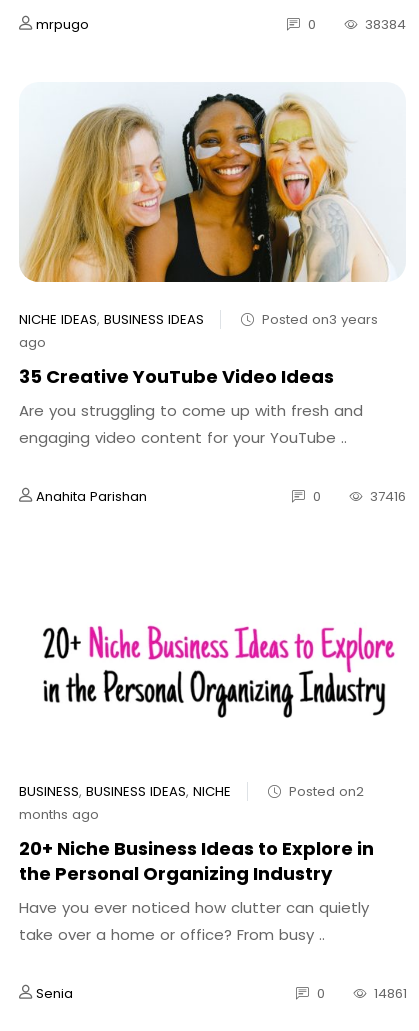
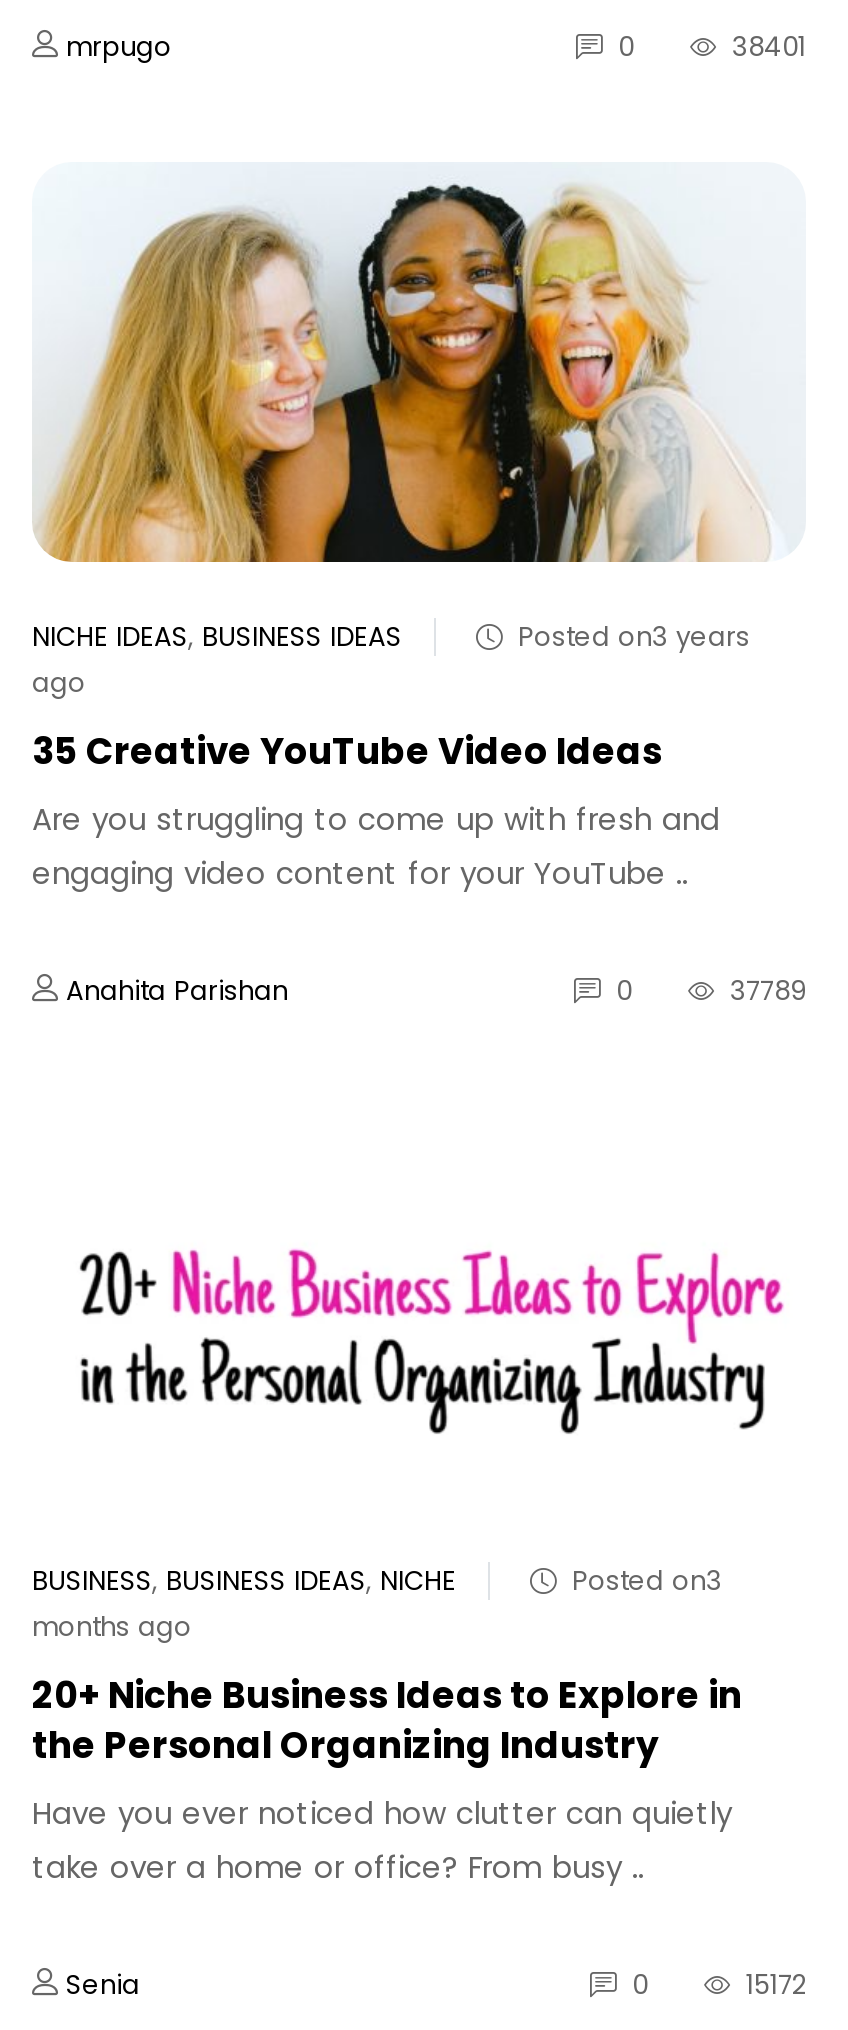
[365,15,406,34] 38384 -> [732,28,806,66] 38401
[370,487,406,506] 37416 -> [730,972,806,1010] 37789
[289,782,364,801] Posted on2 -> [572,1562,722,1600] Posted on3
[374,984,407,1003] 14861 -> [746,1966,808,2004] 15172

